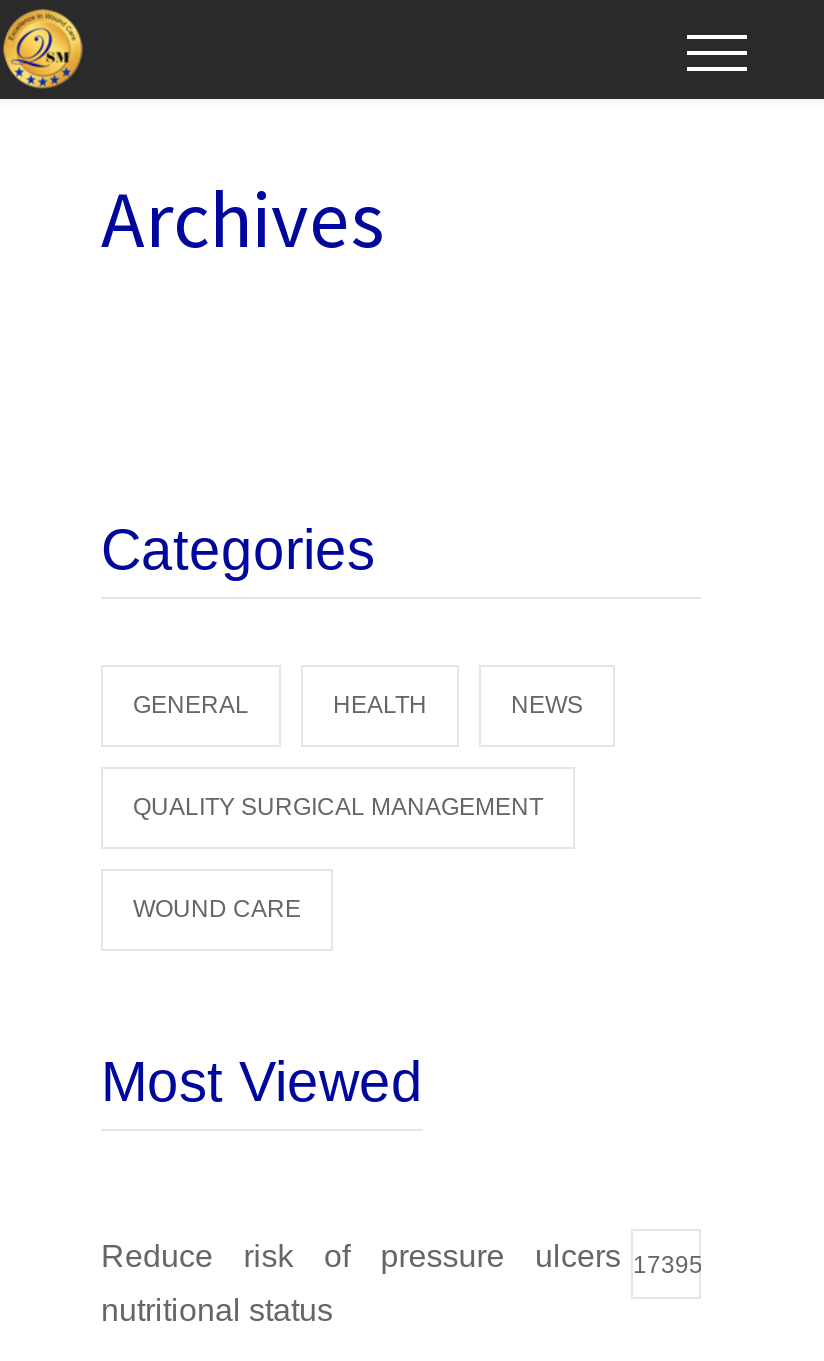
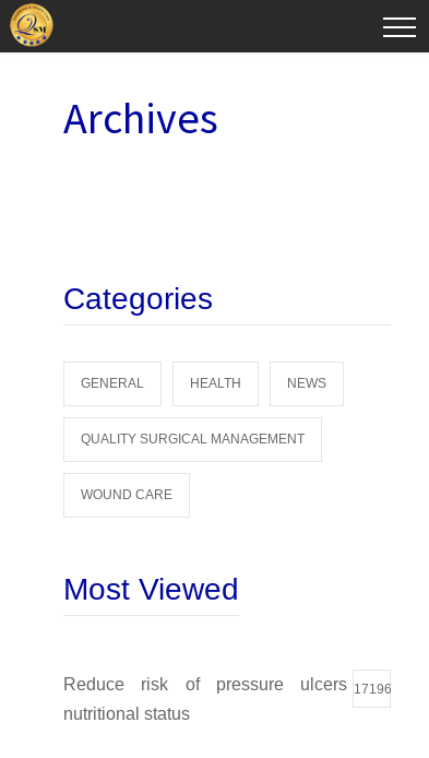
[101,1239,703,1279] Reduce risk of pressure ulcers 17395 -> [63,675,392,697] Reduce risk of pressure ulcers 17196

